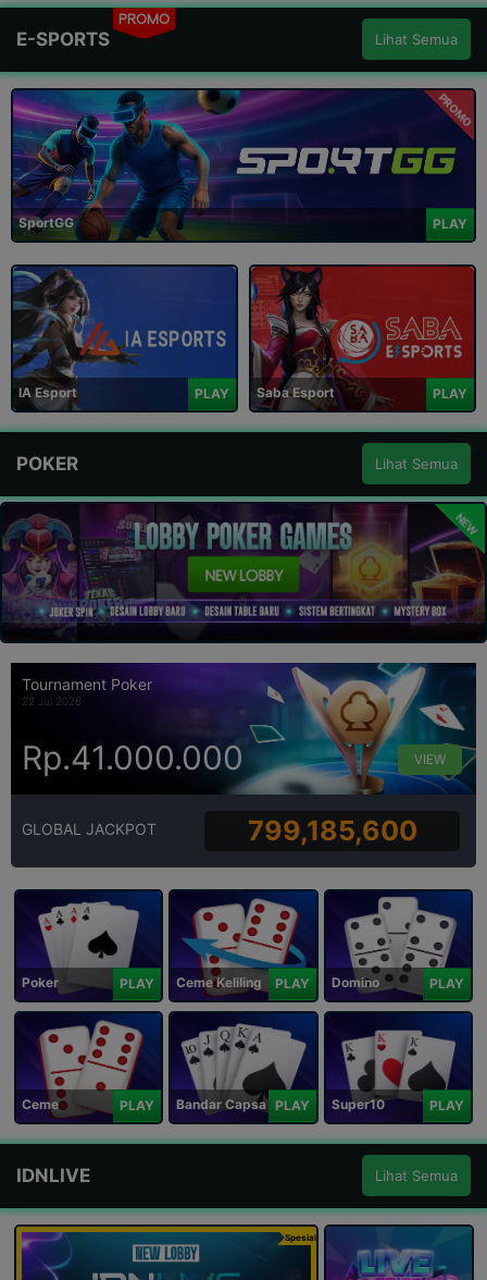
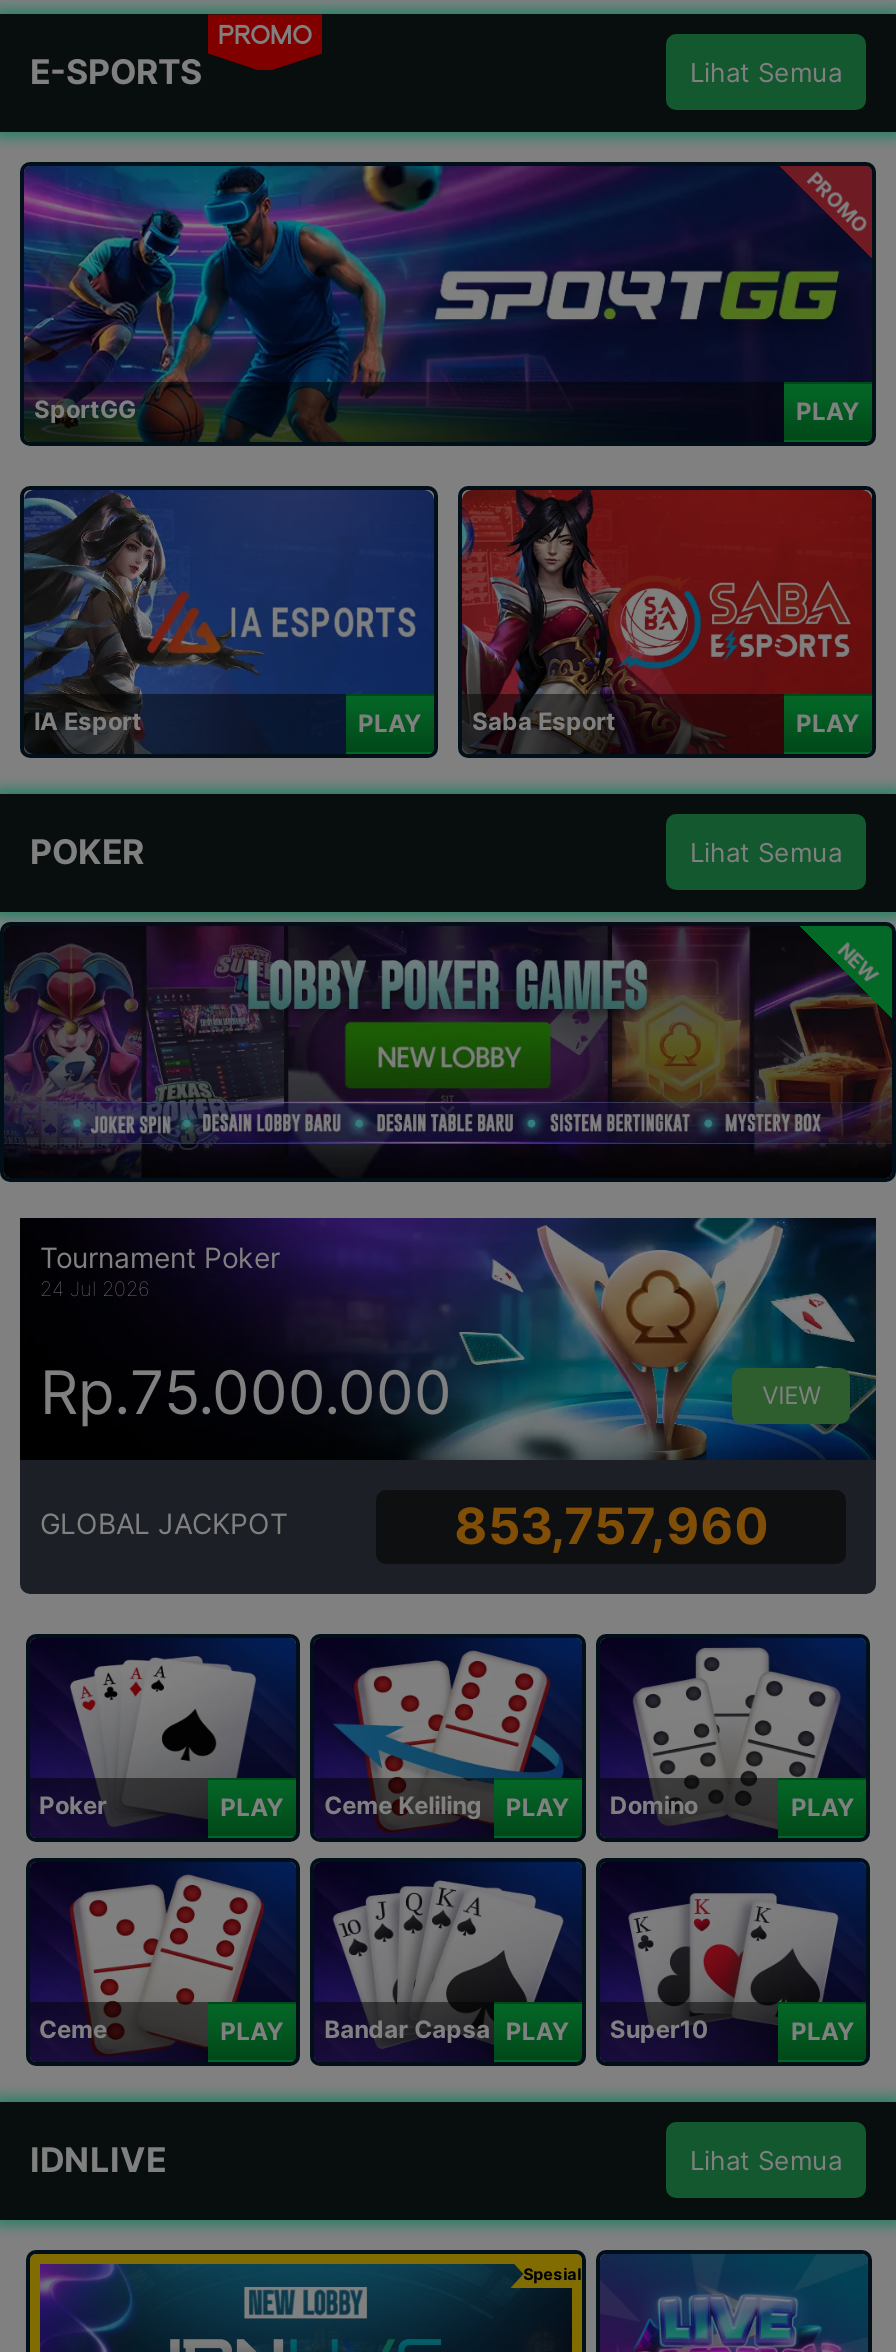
[22,694,82,707] 22 Jul 2026 -> [40,1276,150,1300] 24 Jul 2026
[22,739,243,778] Rp.41.000.000 -> [40,1357,452,1429] Rp.75.000.000
[247,814,417,847] 799,185,600 -> [454,1496,768,1556] 853,757,960

